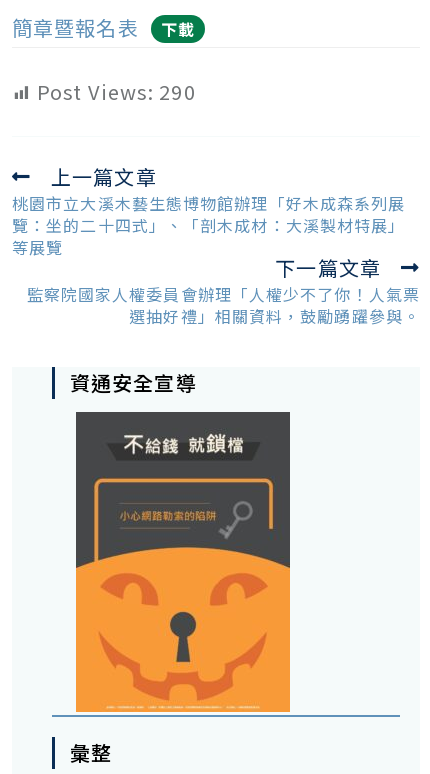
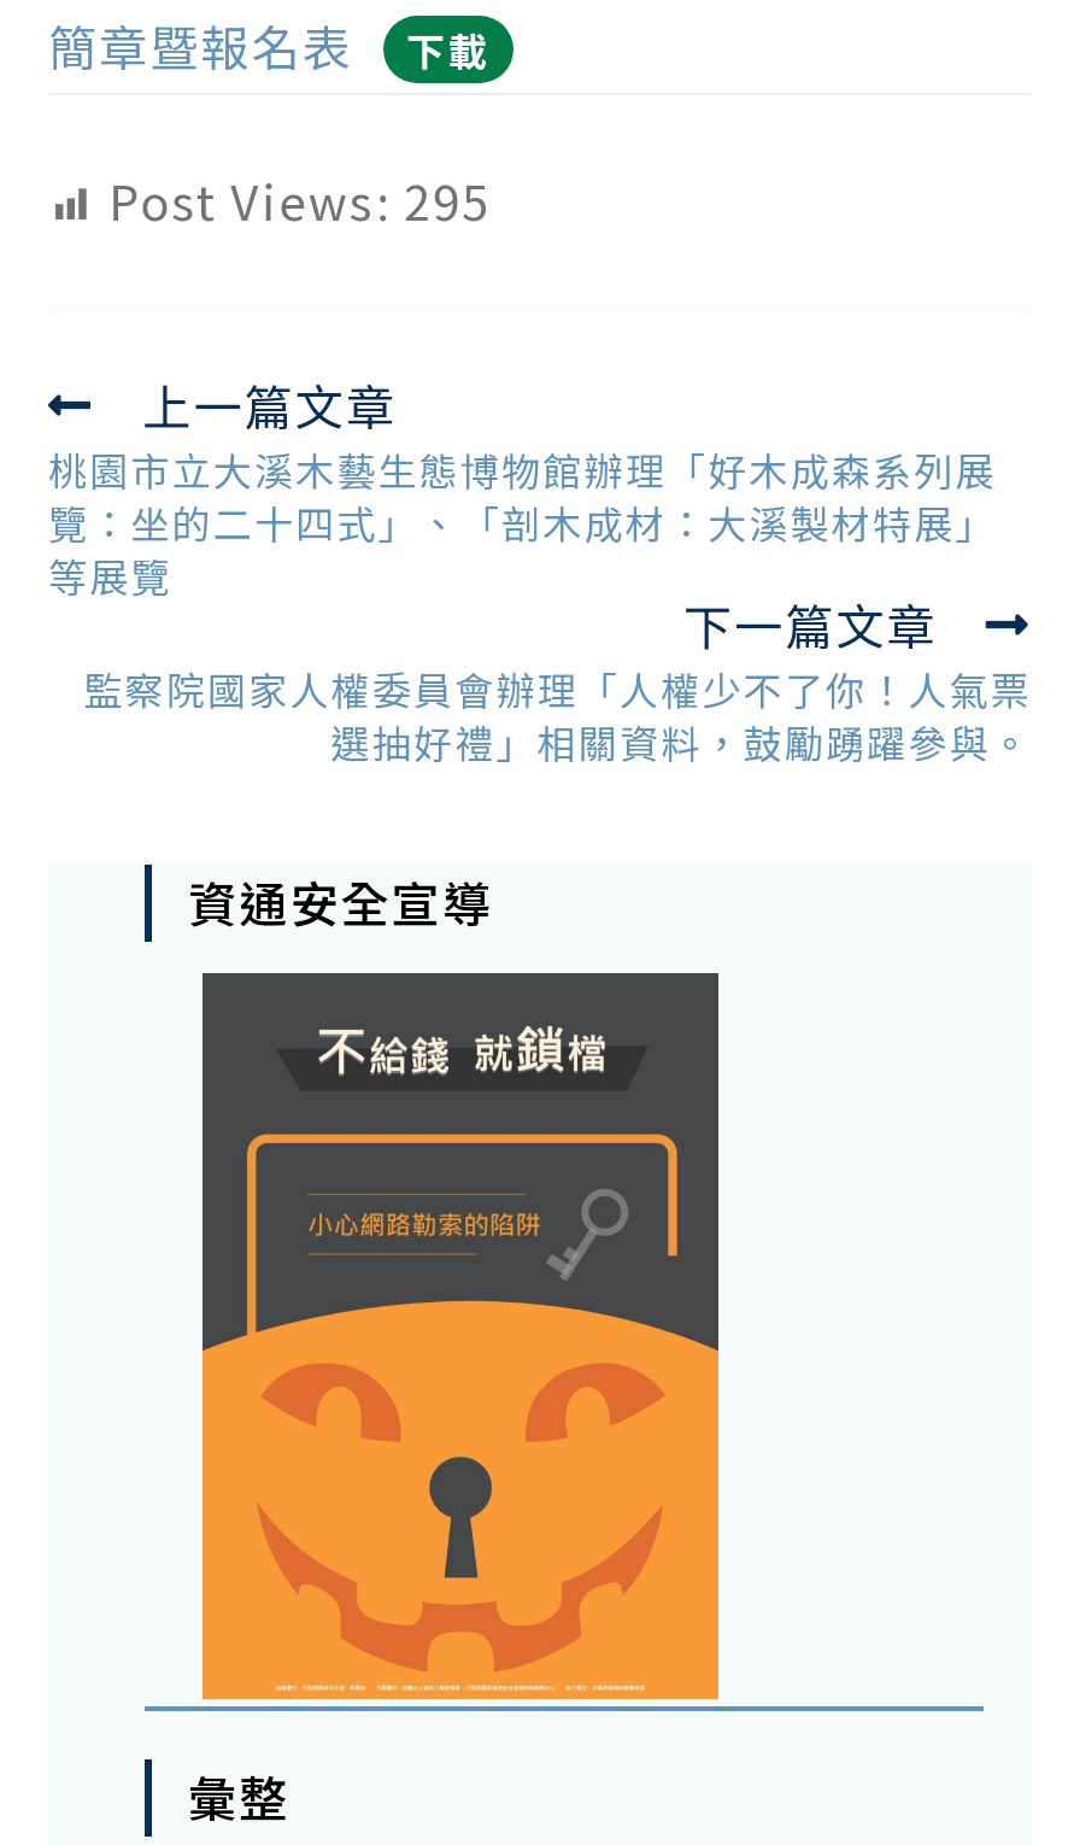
[37,77,196,106] Post Views: 290 -> [109,165,491,235] Post Views: 295

